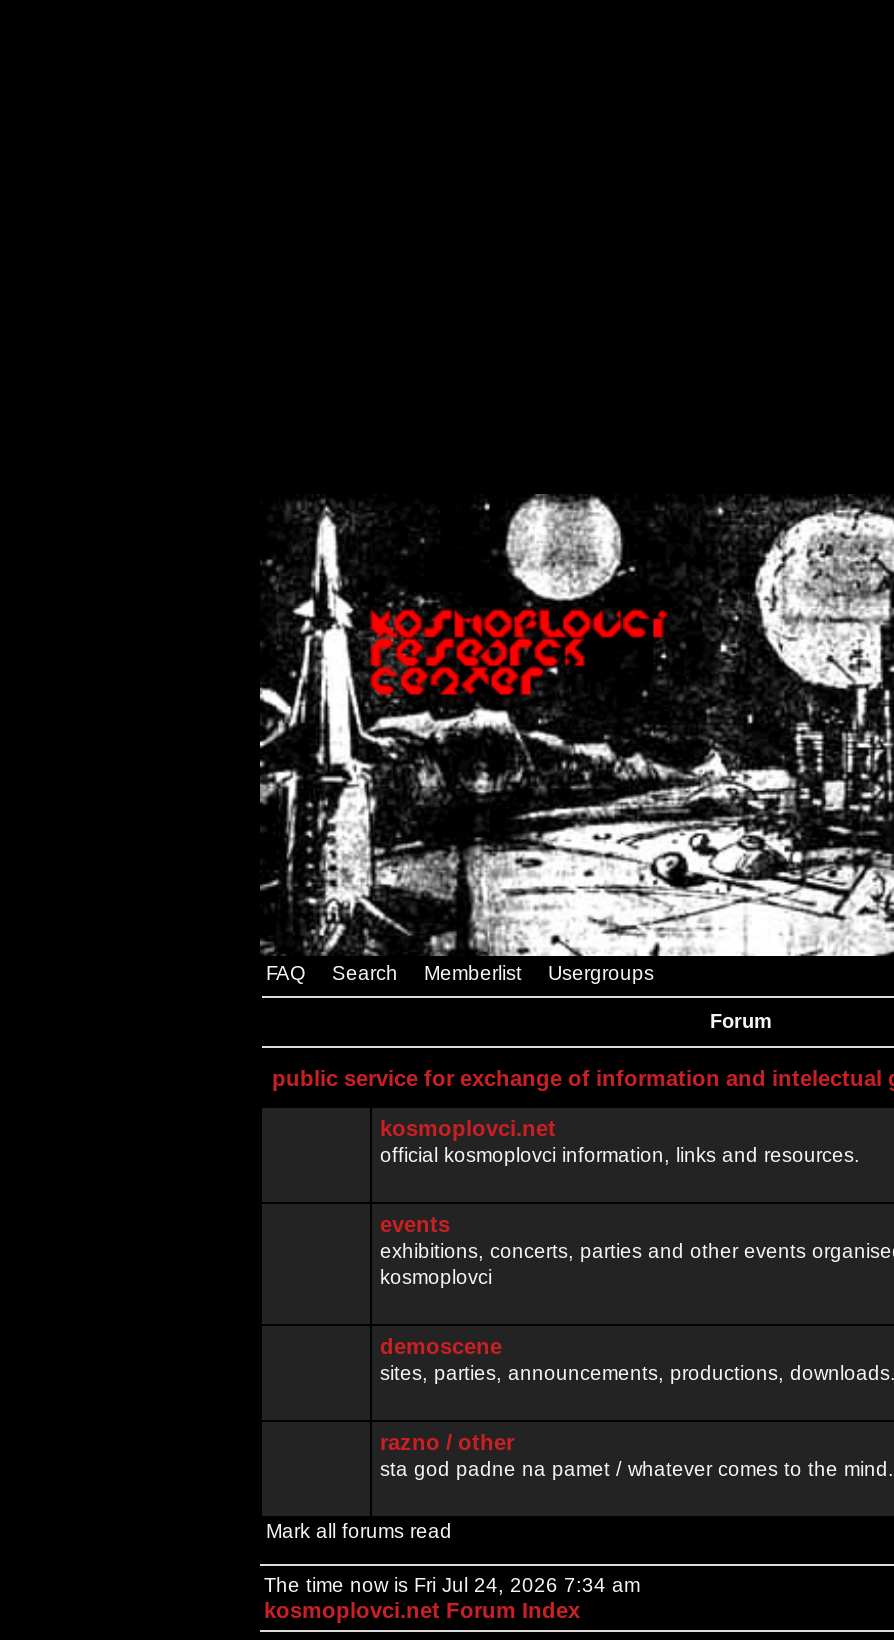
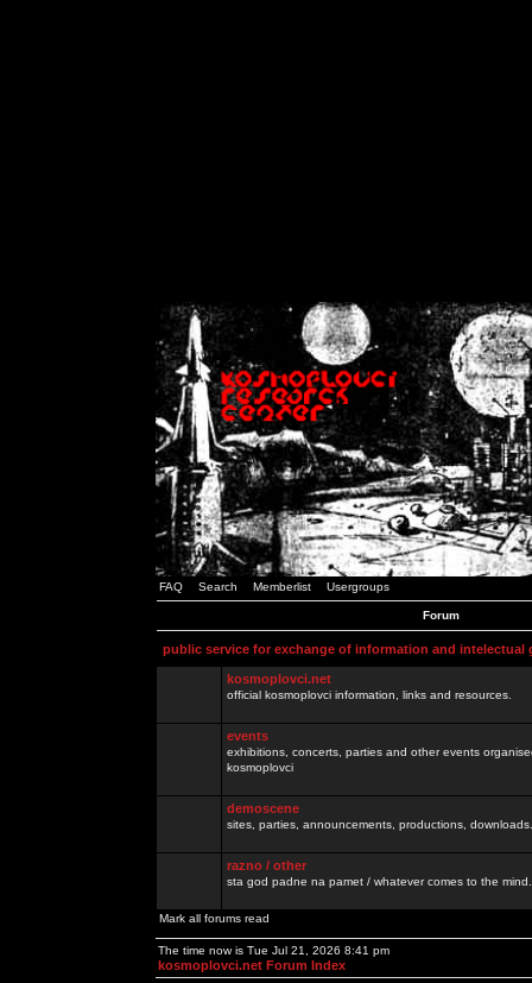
[264,1574,640,1596] The time now is Fri Jul 24, 2026 7:34 am -> [158,944,389,957] The time now is Tue Jul 21, 2026 8:41 pm

